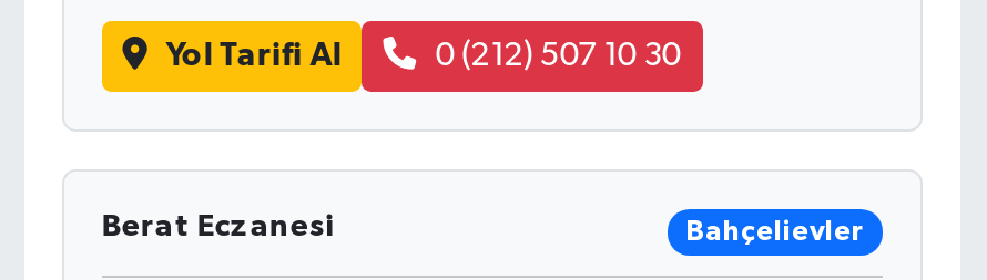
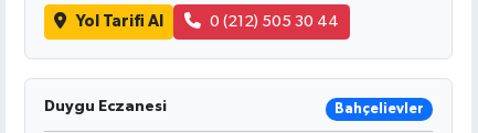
[435,38,681,71] 0 (212) 507 10 30 -> [210,13,339,29] 0 (212) 505 30 44
[102,212,334,243] Berat Eczanesi -> [44,99,166,114] Duygu Eczanesi

